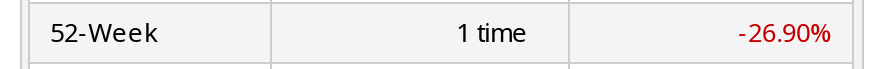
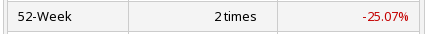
[456,14,832,50] 1 time | -26.90% -> [214,7,409,25] 2 times | -25.07%

